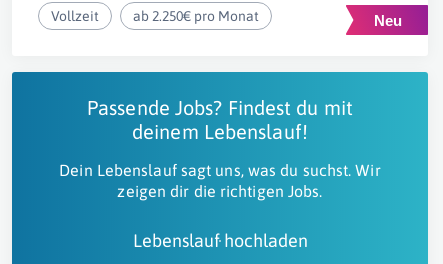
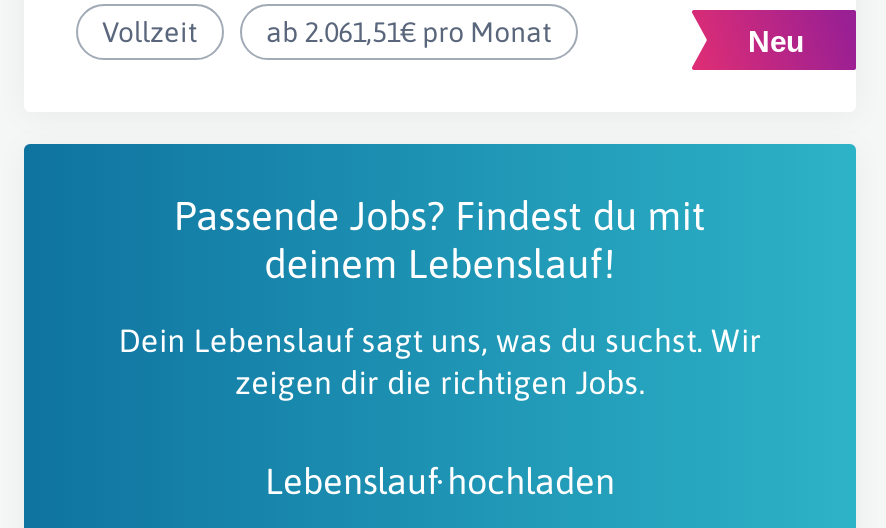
[133,8,259,24] ab 2.250€ pro Monat -> [266,16,552,48] ab 2.061,51€ pro Monat

